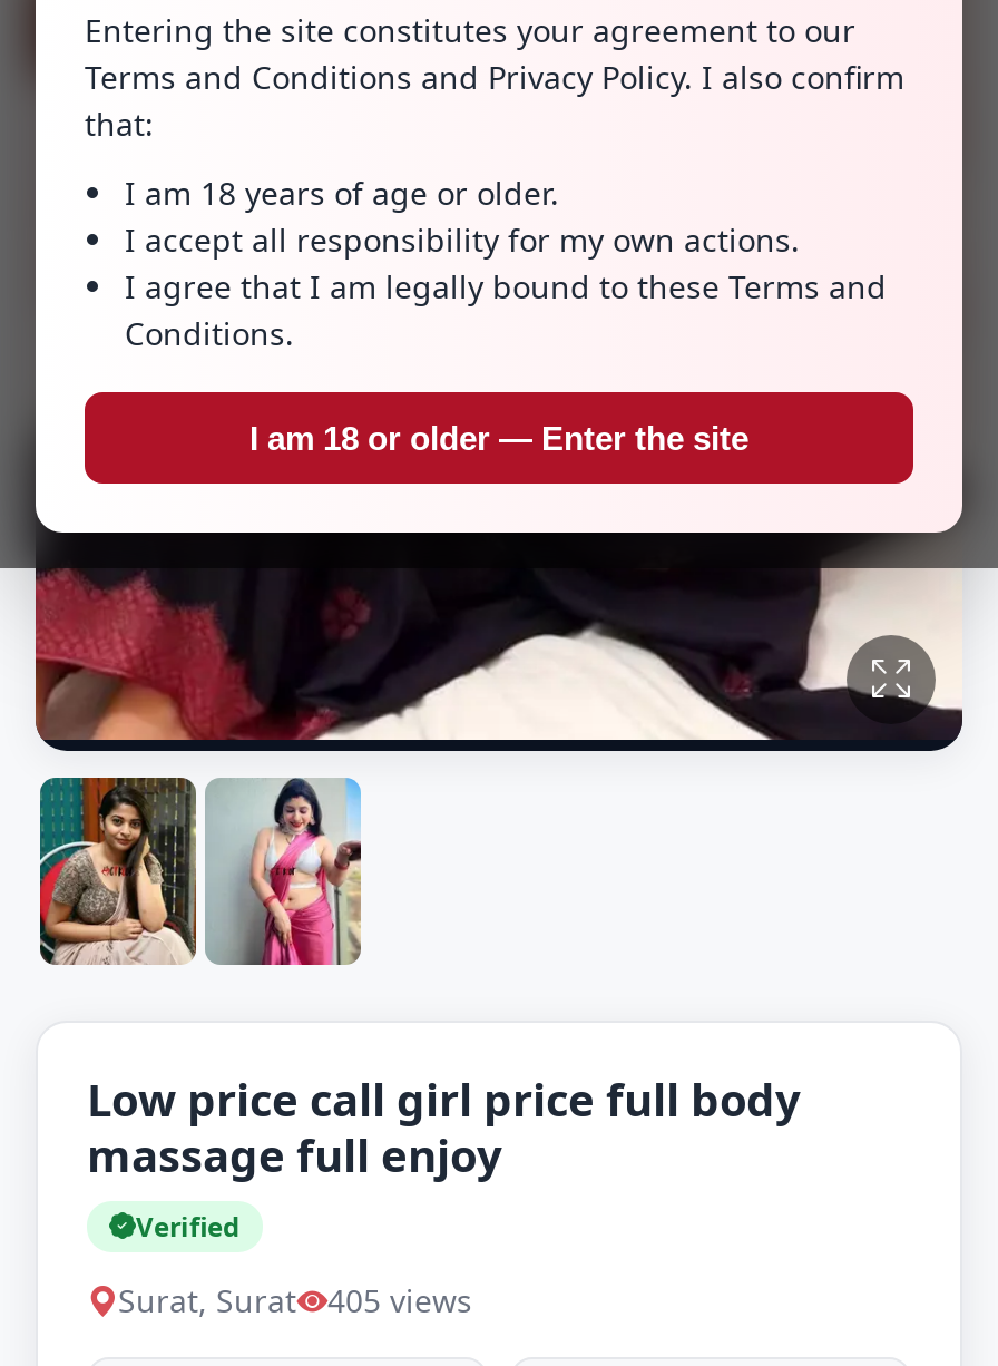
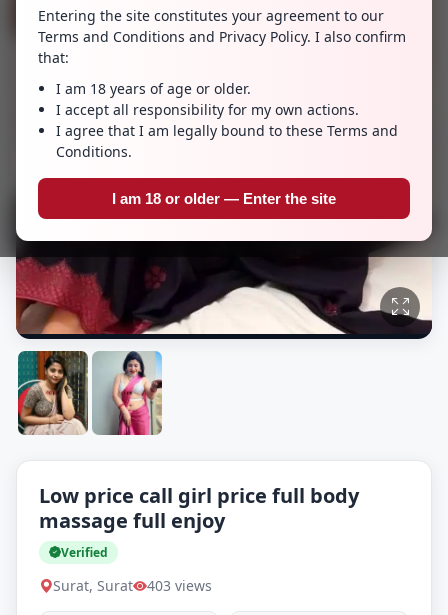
[118,1279,472,1321] Surat, Surat 405 views -> [53,576,212,595] Surat, Surat 403 views

